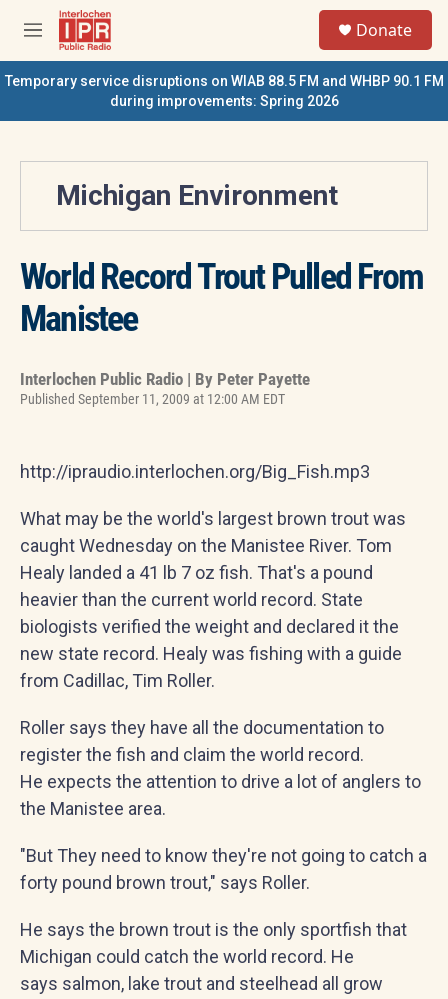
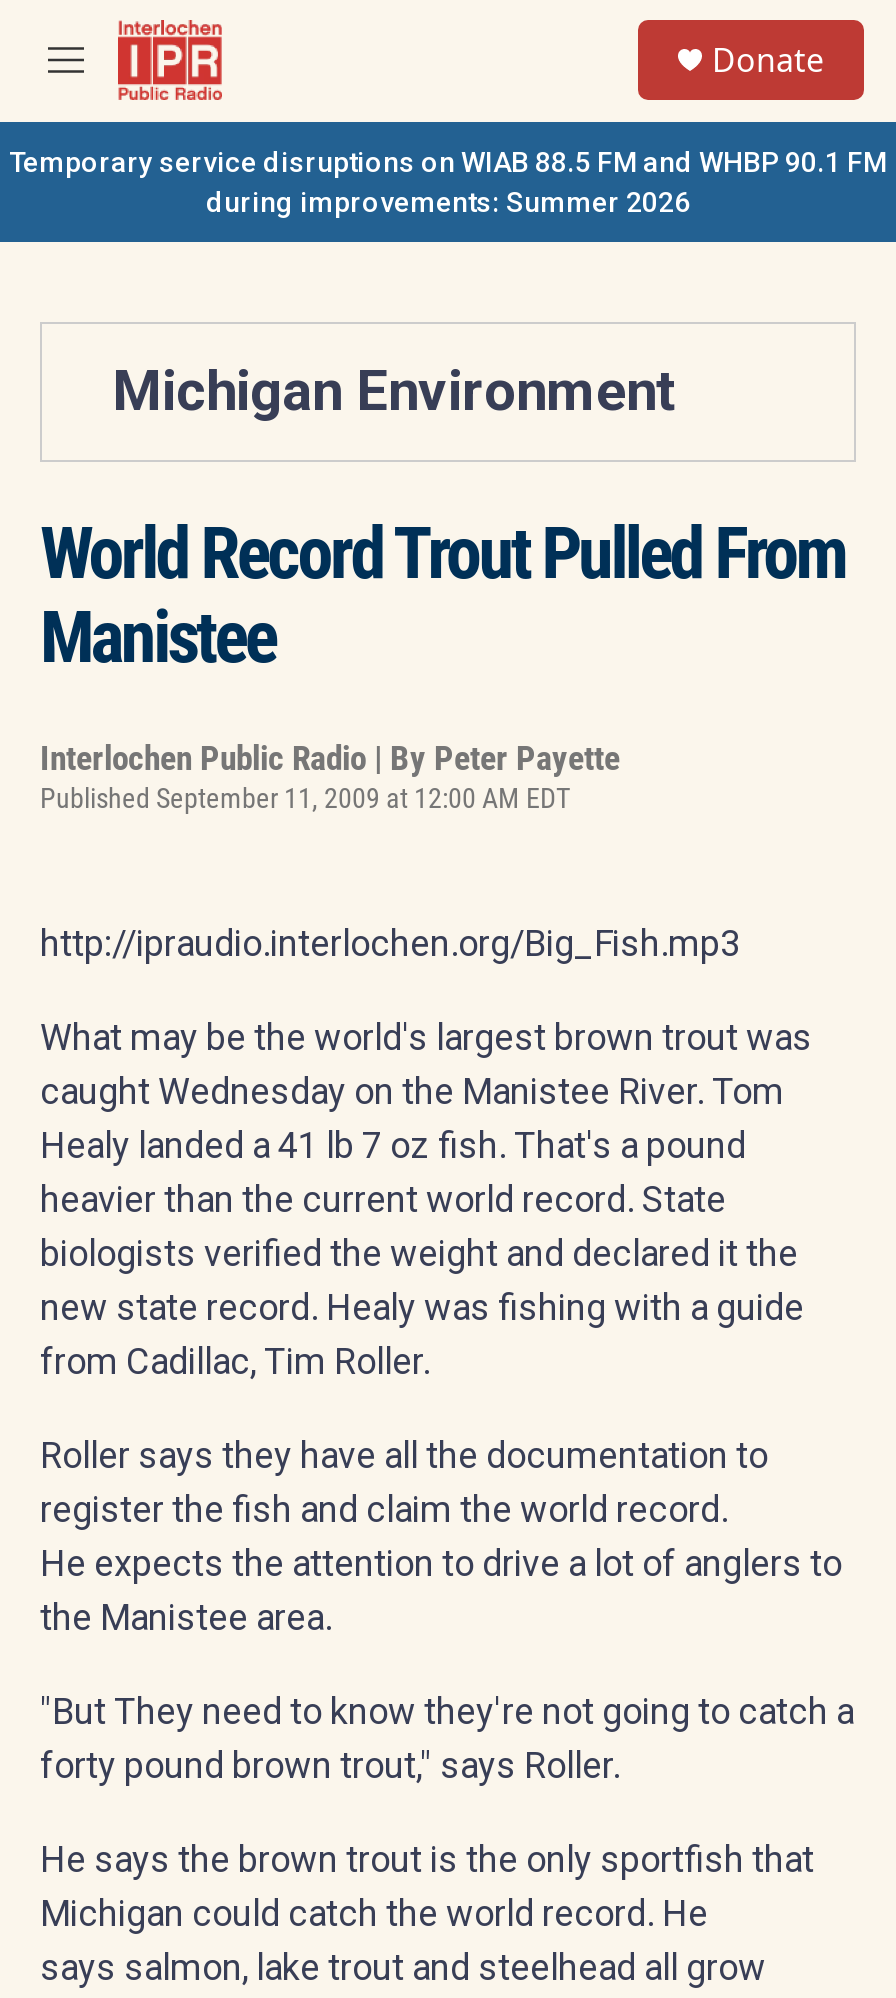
[109,93,338,109] during improvements: Spring 2026 -> [206,186,690,218] during improvements: Summer 2026

